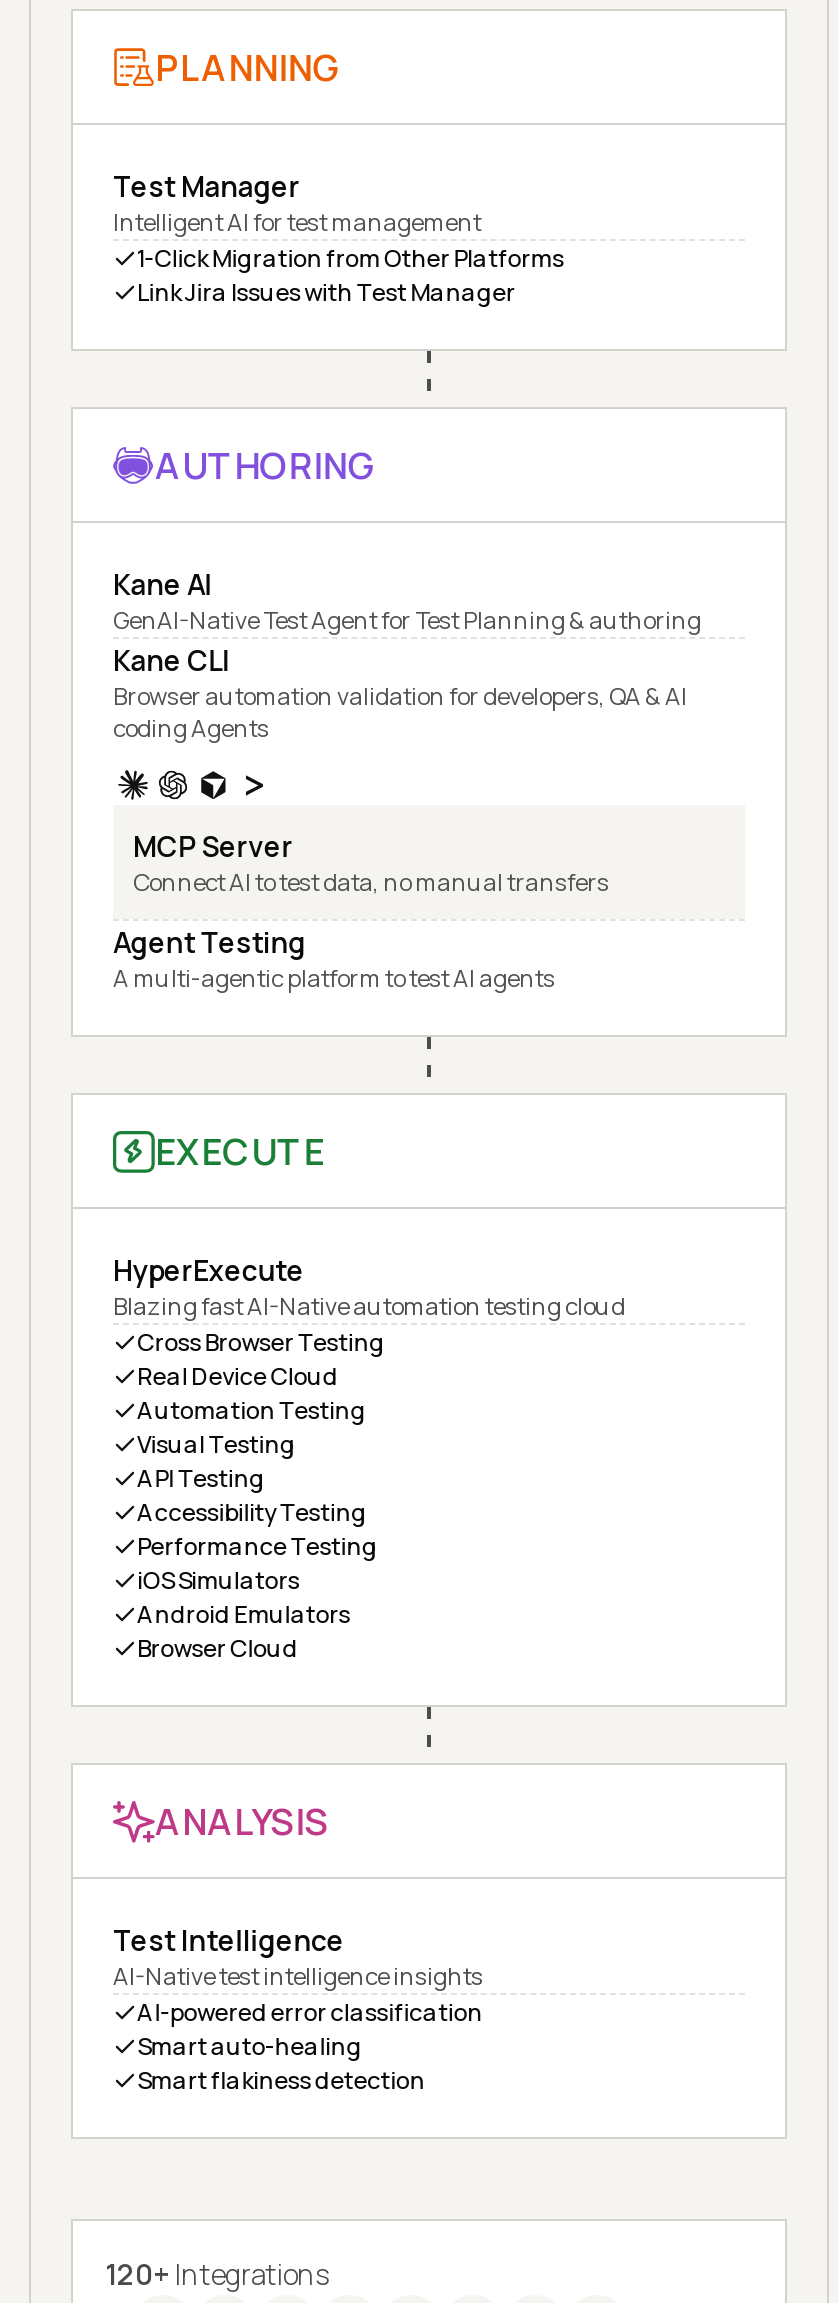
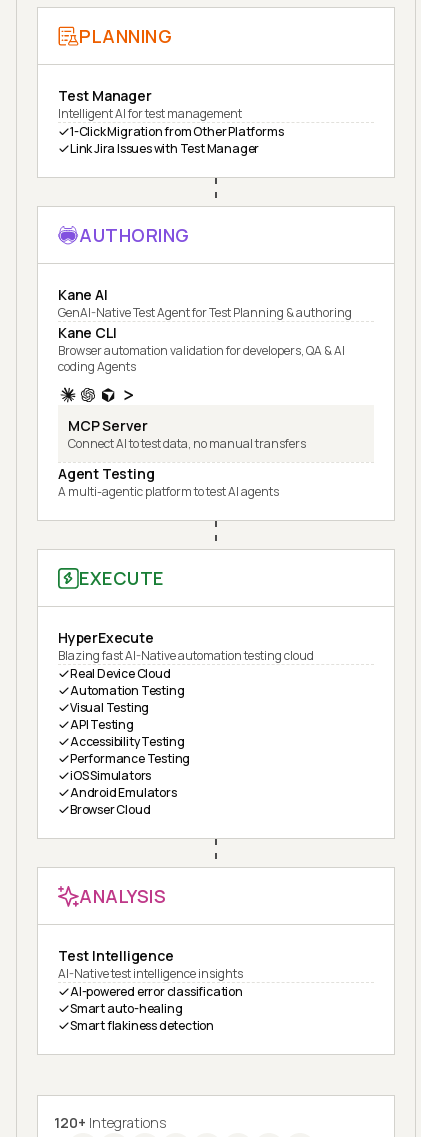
[137,1325,385,1359] Cross Browser Testing -> none

